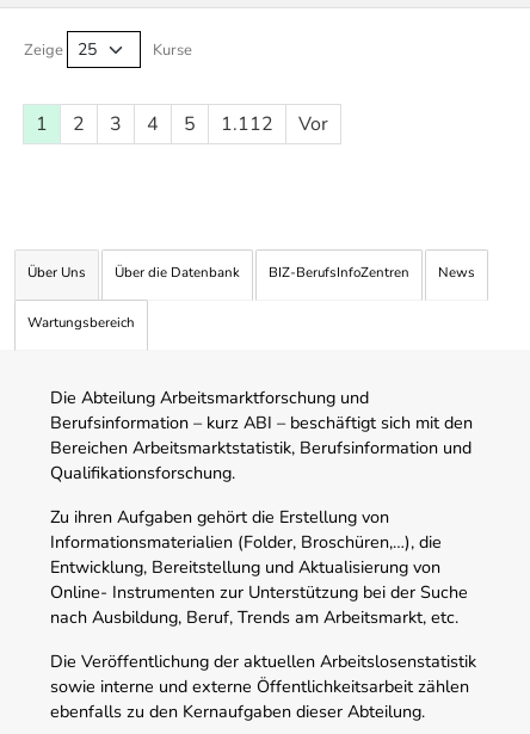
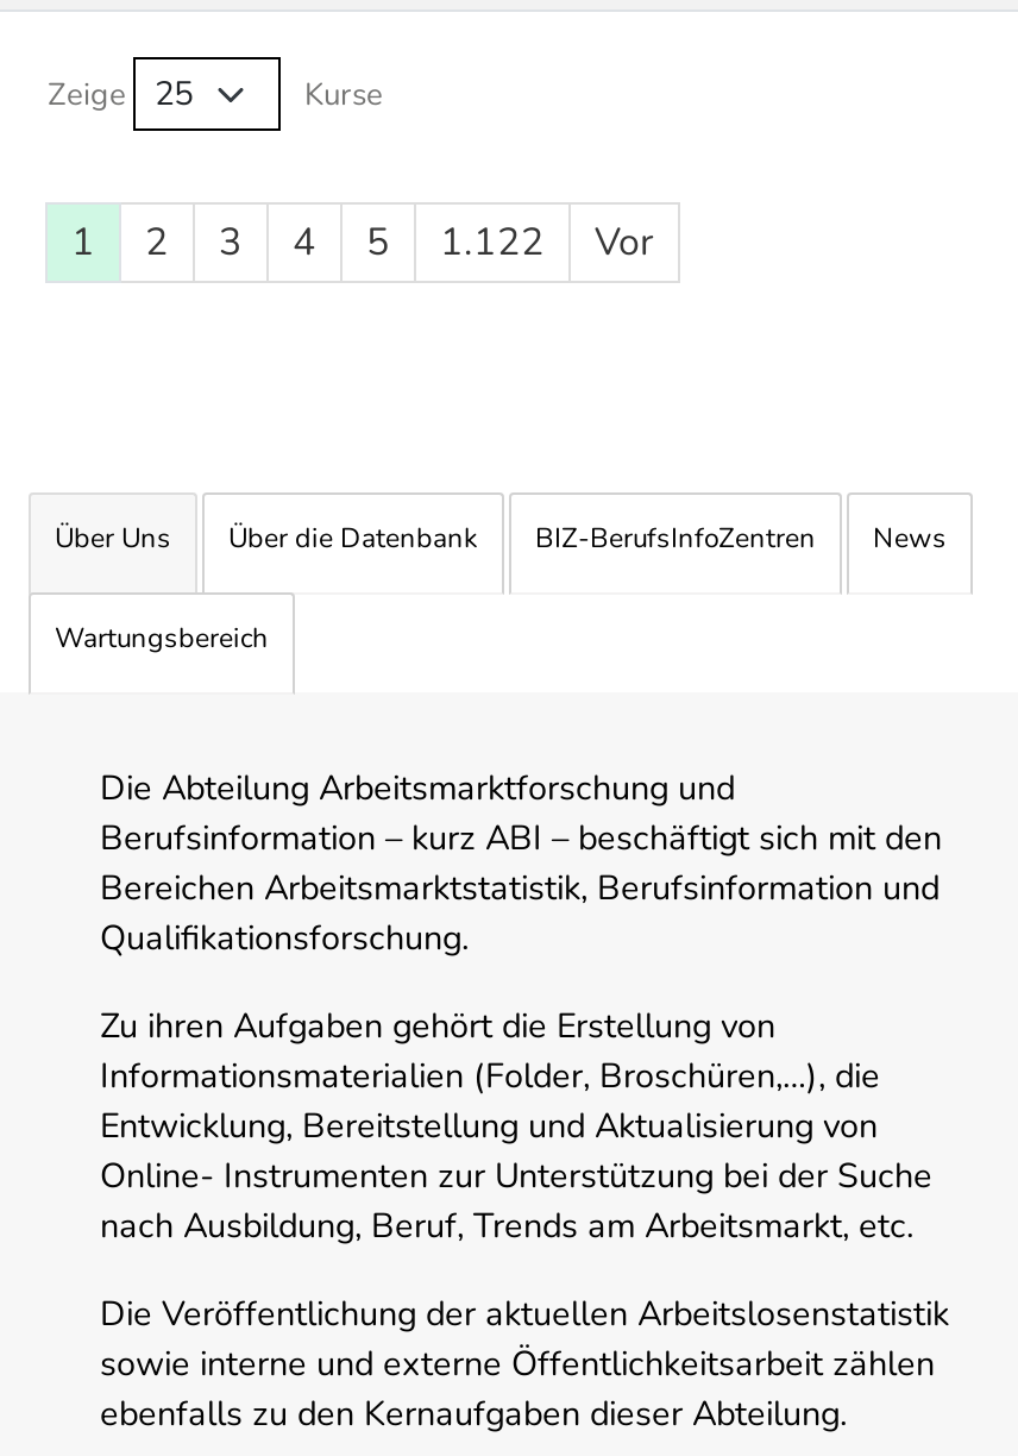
[36,111,328,137] 1 2 3 4 5 1.112 Vor -> [71,217,654,269] 1 2 3 4 5 1.122 Vor

